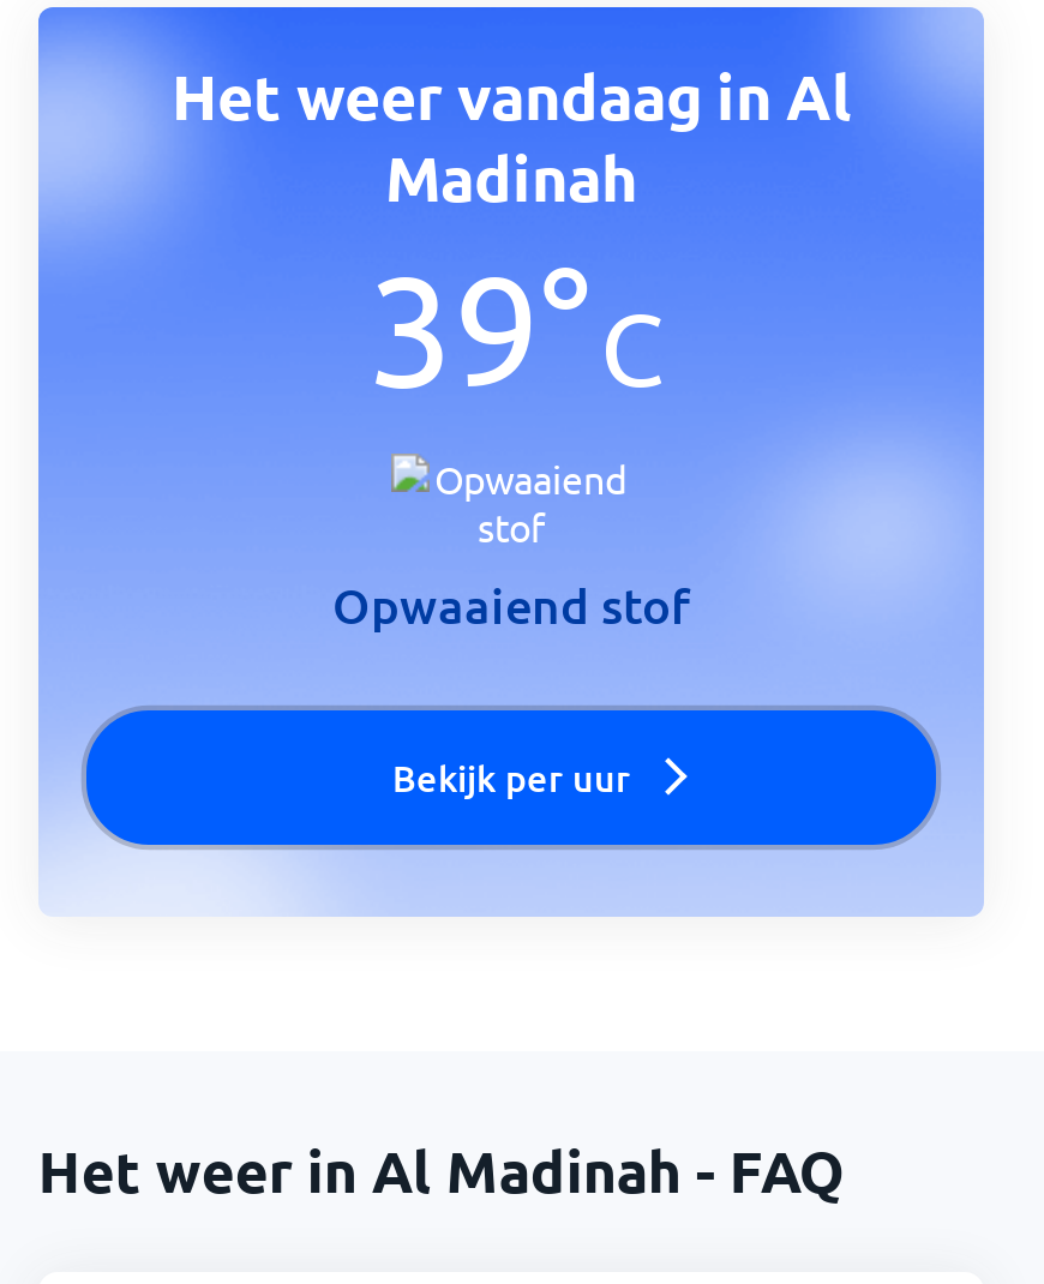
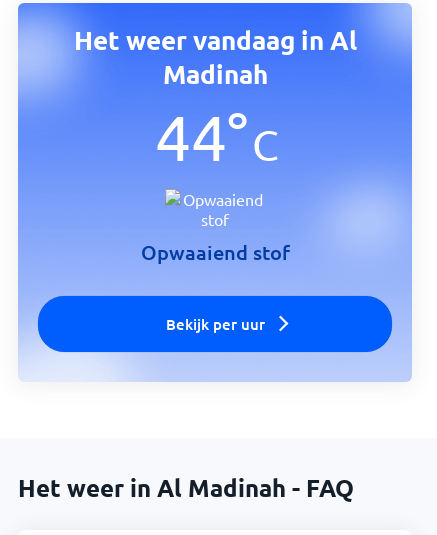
[367,235,665,415] 39° C -> [155,98,279,173] 44° C

